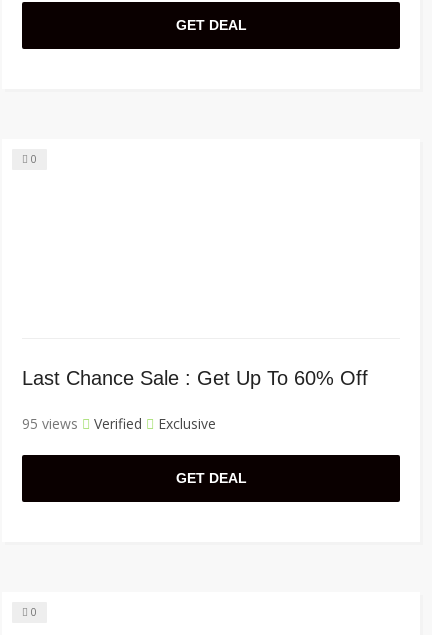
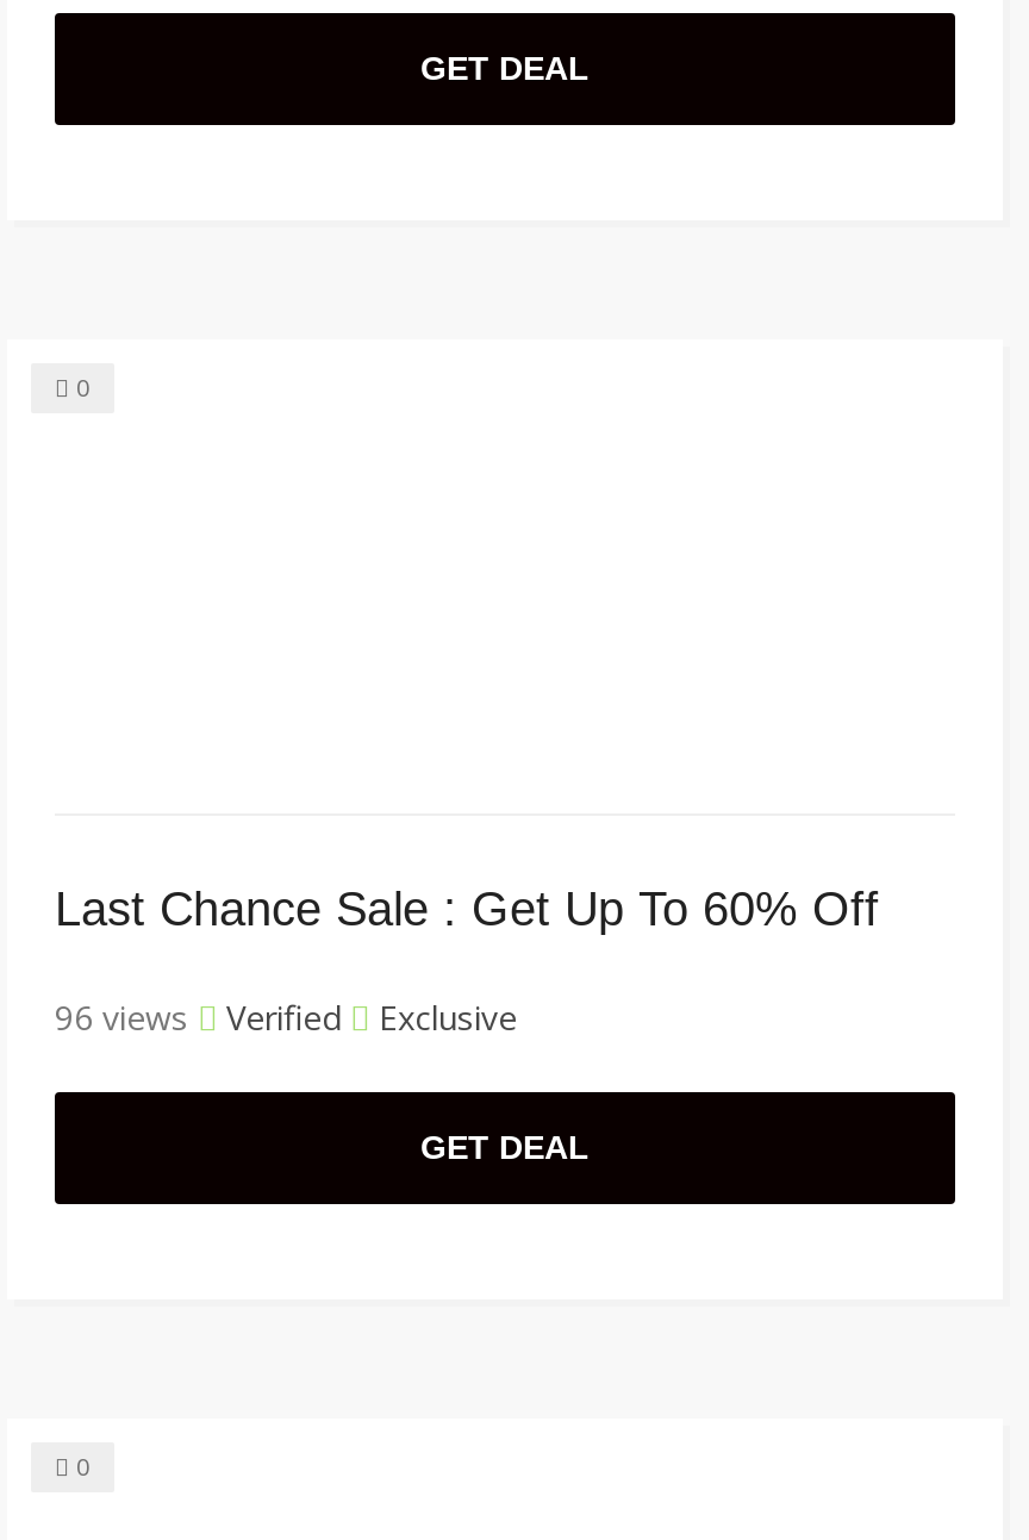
[22,414,216,433] 95 views Verified Exclusive -> [55,994,517,1040] 96 views Verified Exclusive

